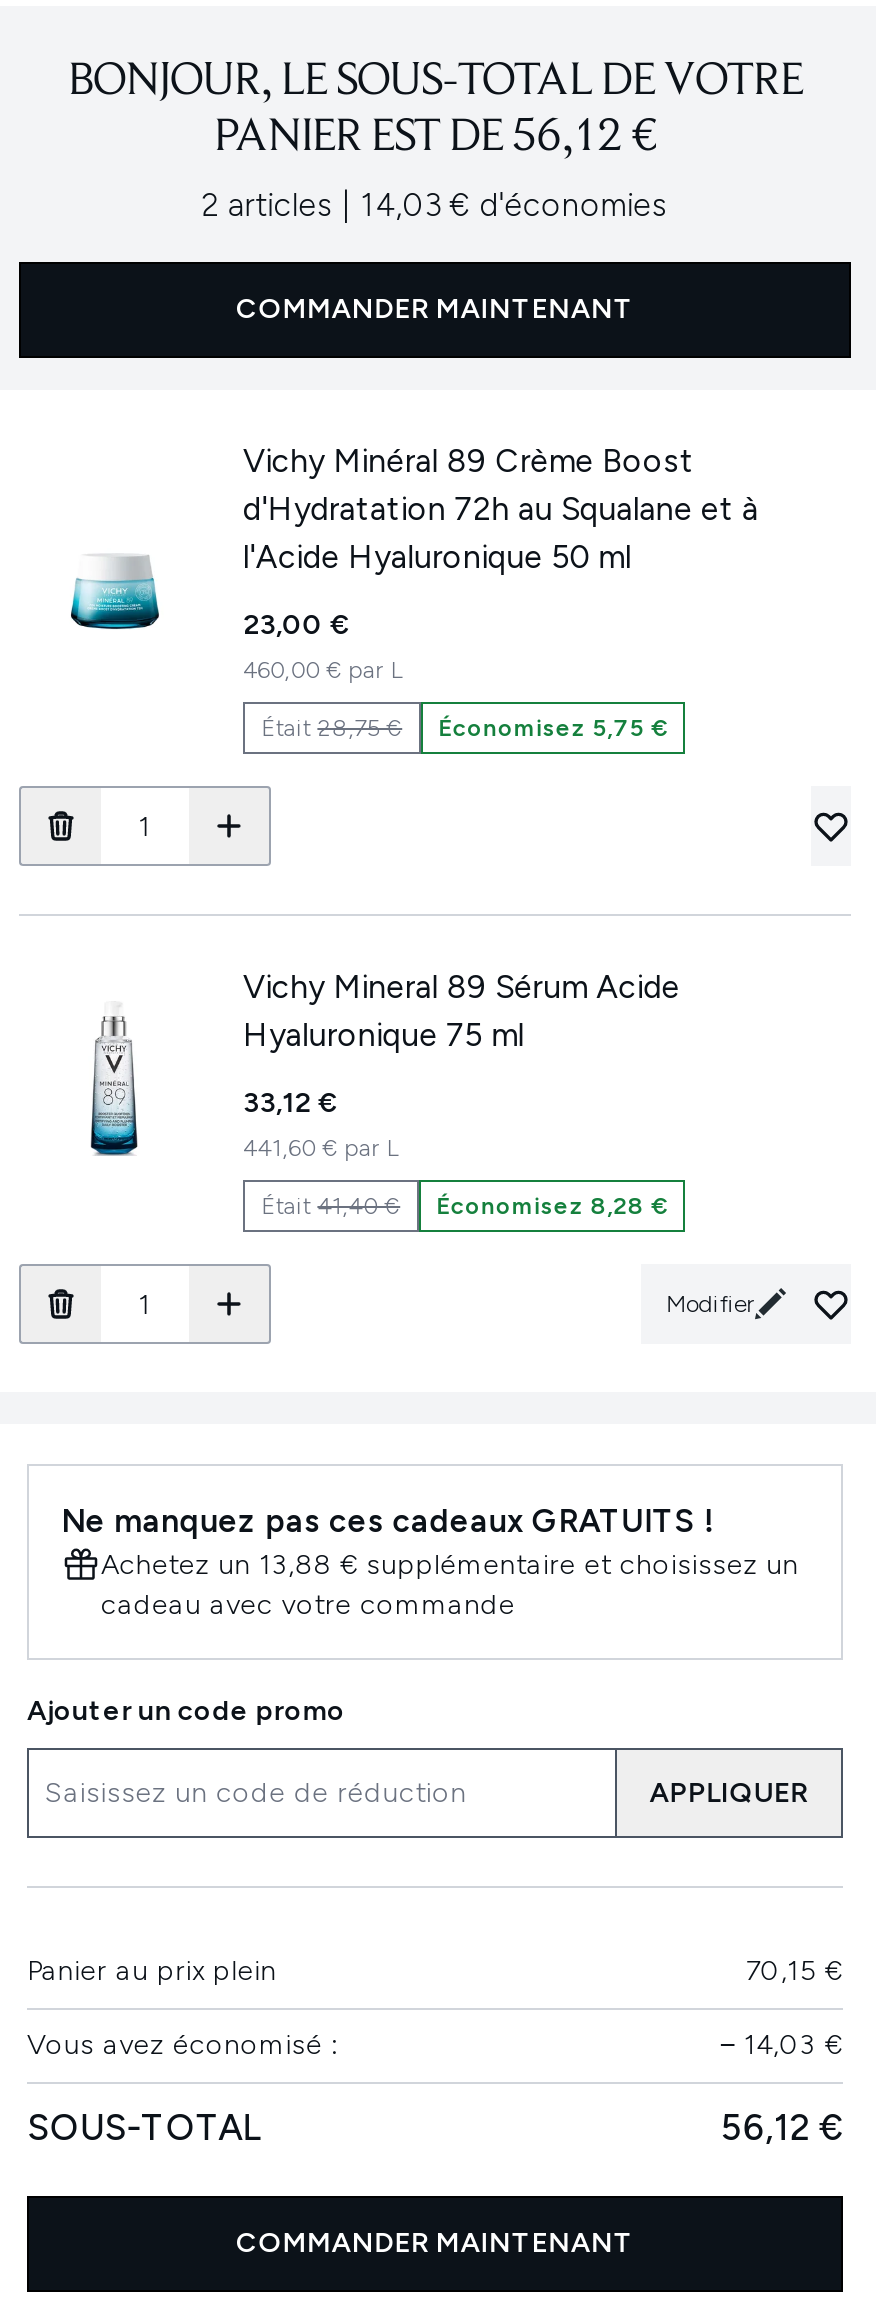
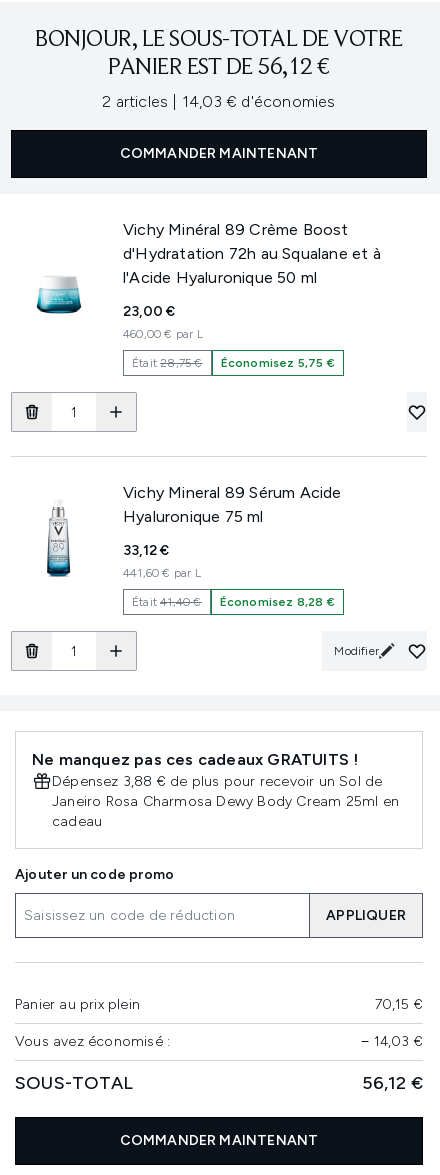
[101,1548,799,1622] Achetez un 13,88 € supplémentaire et choisissez un | cadeau avec votre commande -> [52,773,399,830] Dépensez 3,88 € de plus pour recevoir un Sol de | Janeiro Rosa Charmosa Dewy Body Cream 25ml en | cadeau

